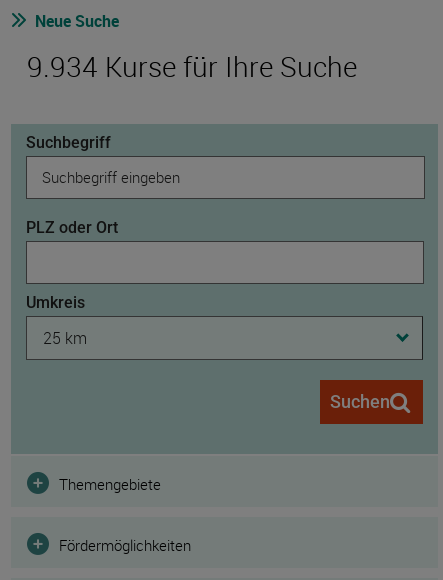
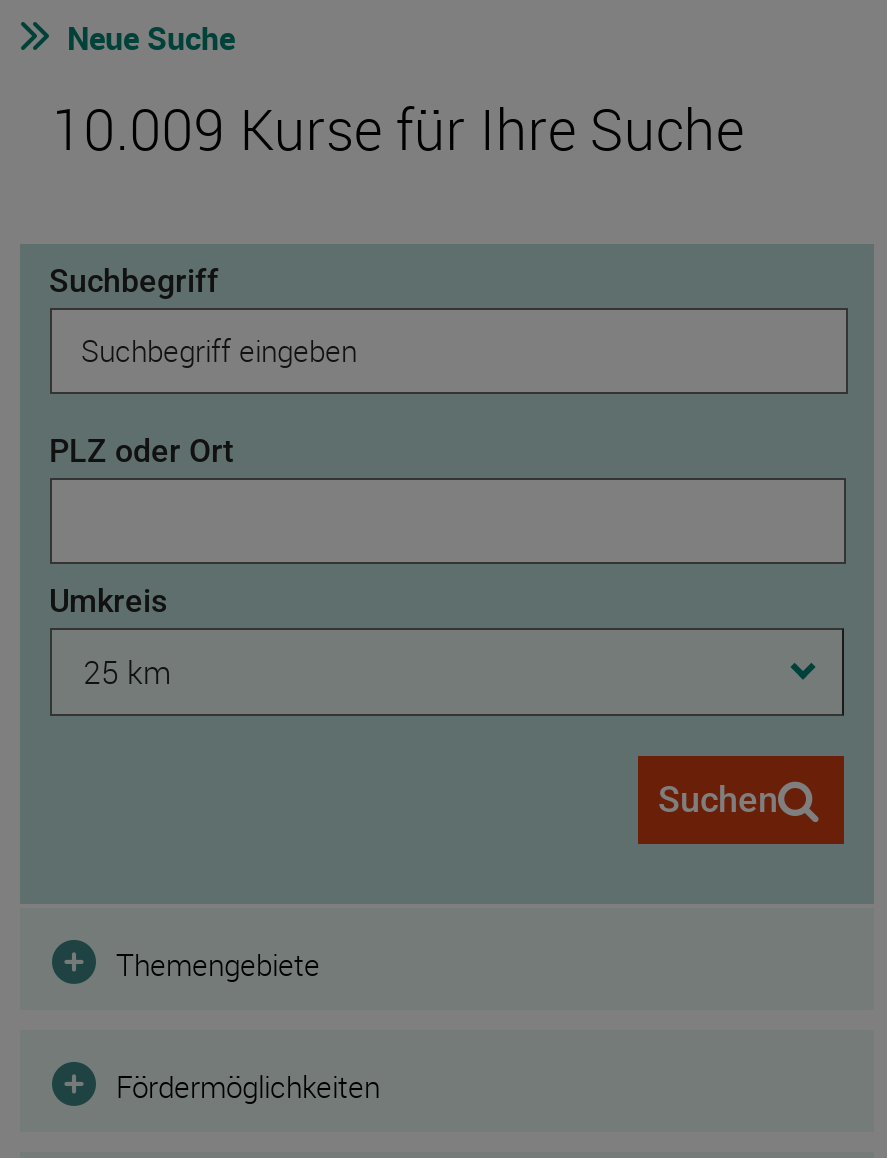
[27,48,357,85] 9.934 Kurse für Ihre Suche -> [52,92,744,166] 10.009 Kurse für Ihre Suche

